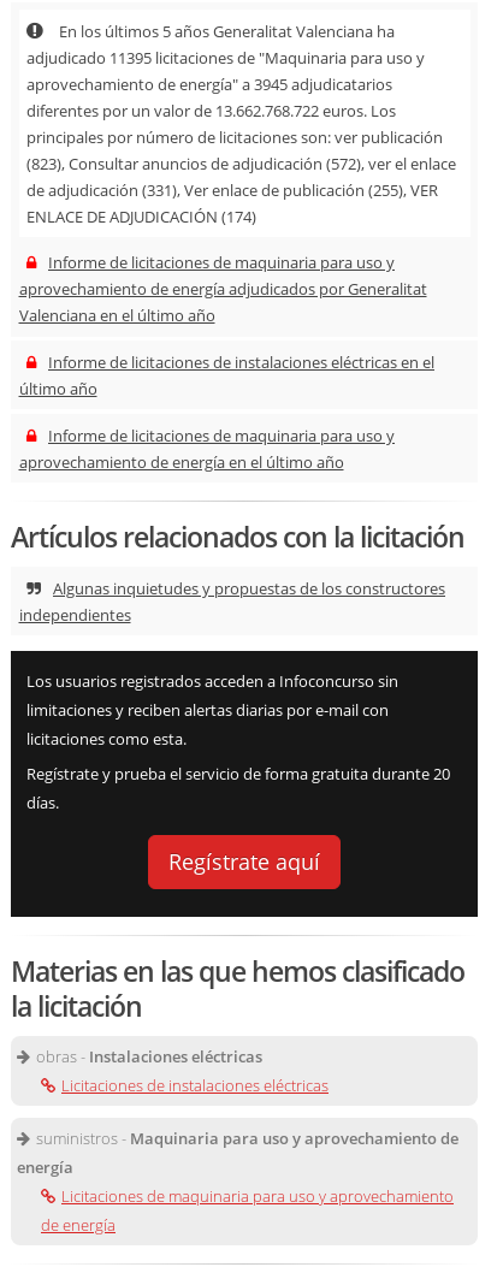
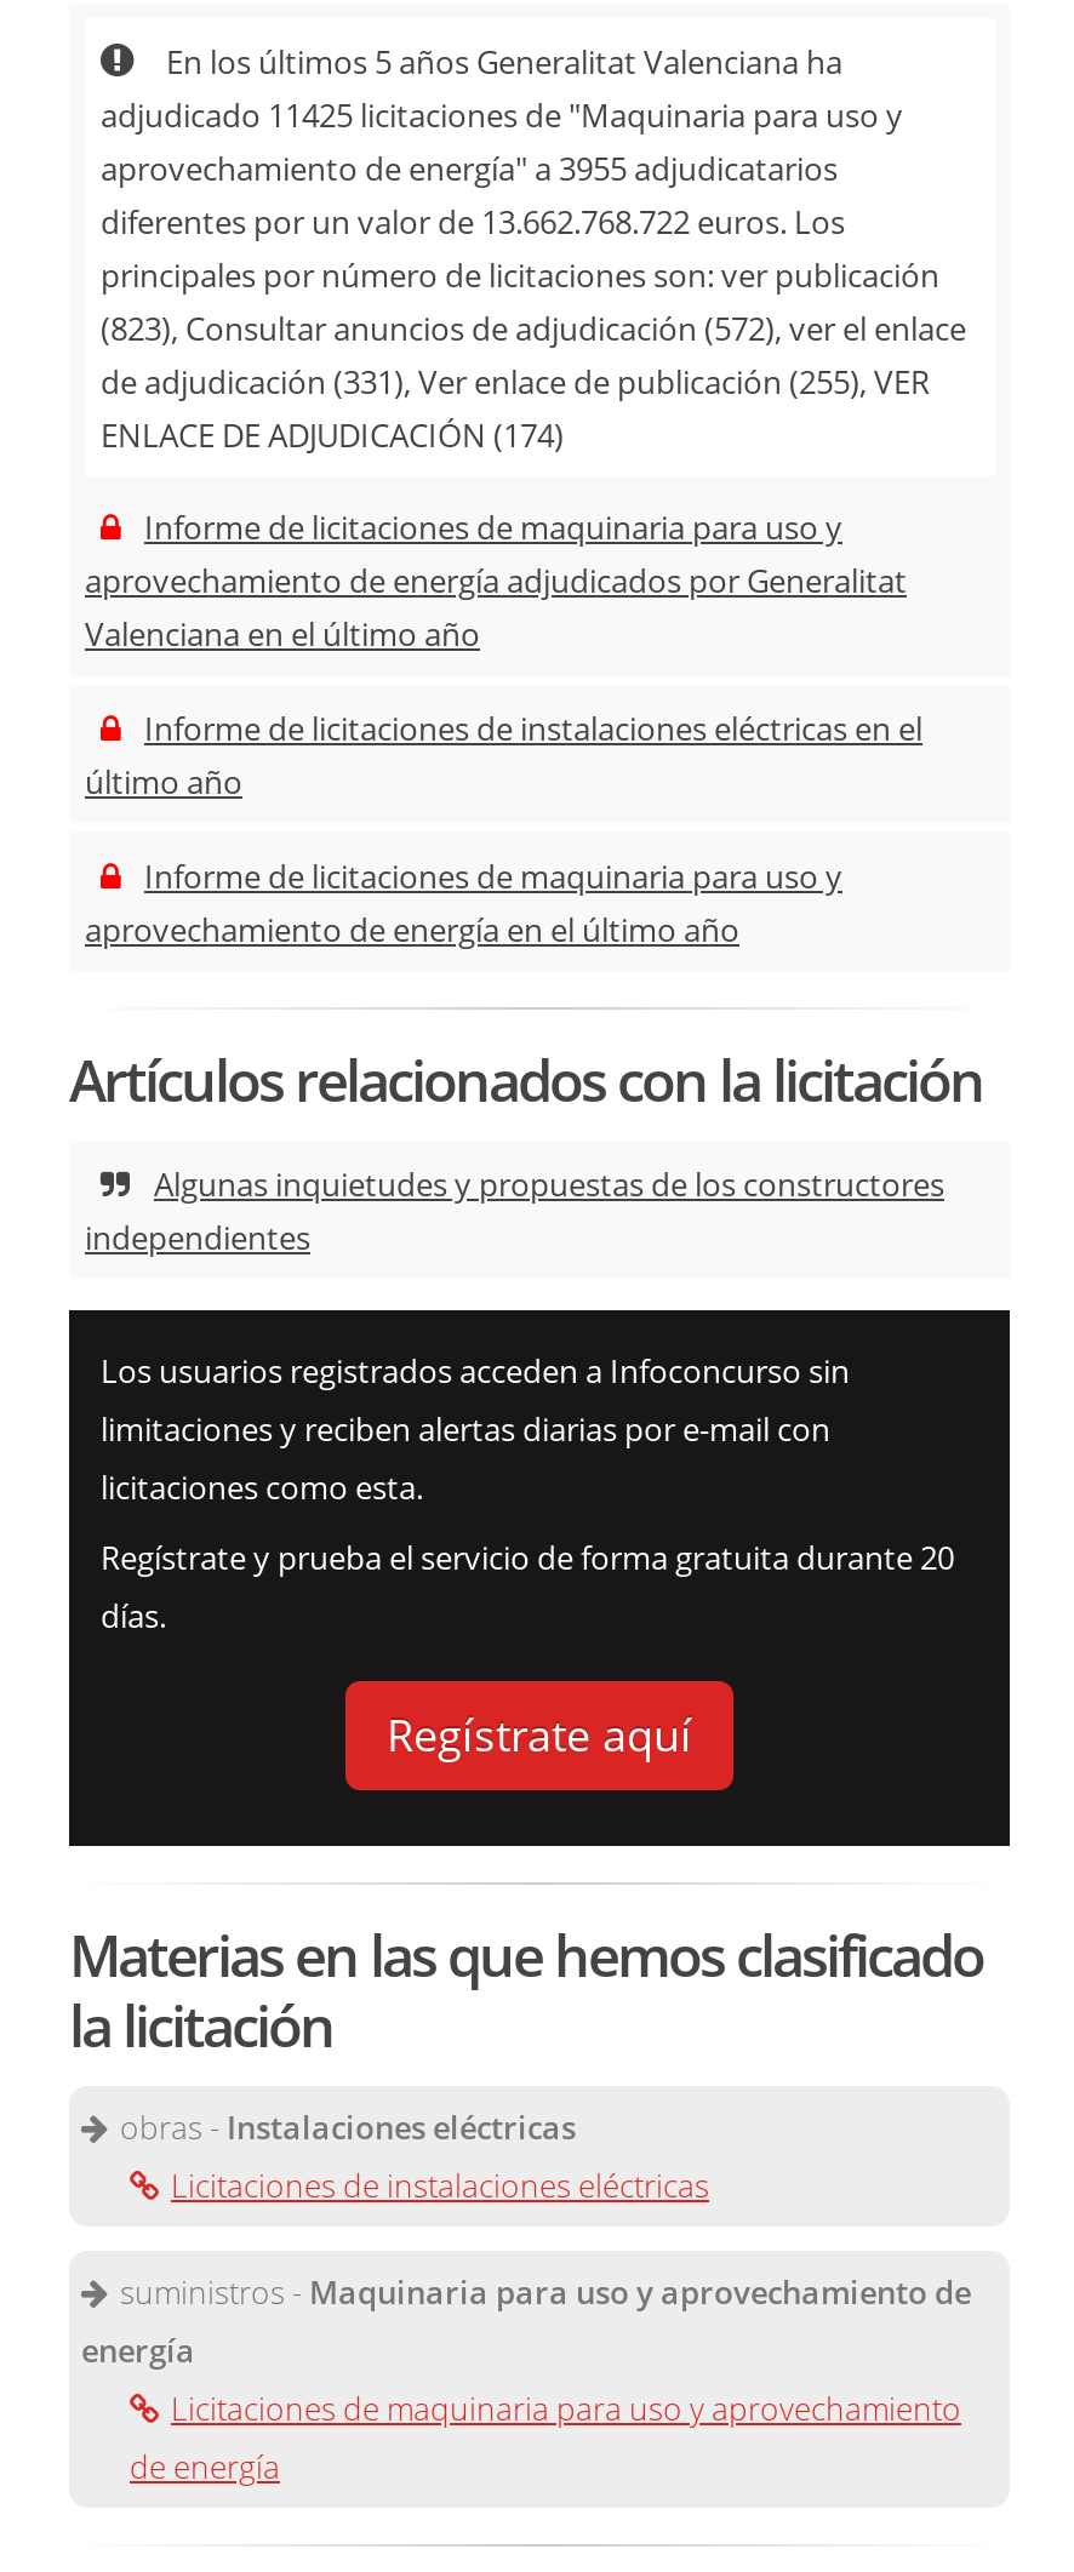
[26,46,425,68] adjudicado 11395 licitaciones de "Maquinaria para uso y -> [101,92,903,136] adjudicado 11425 licitaciones de "Maquinaria para uso y
[26,73,392,94] aprovechamiento de energía" a 3945 adjudicatarios -> [101,145,838,189] aprovechamiento de energía" a 3955 adjudicatarios

